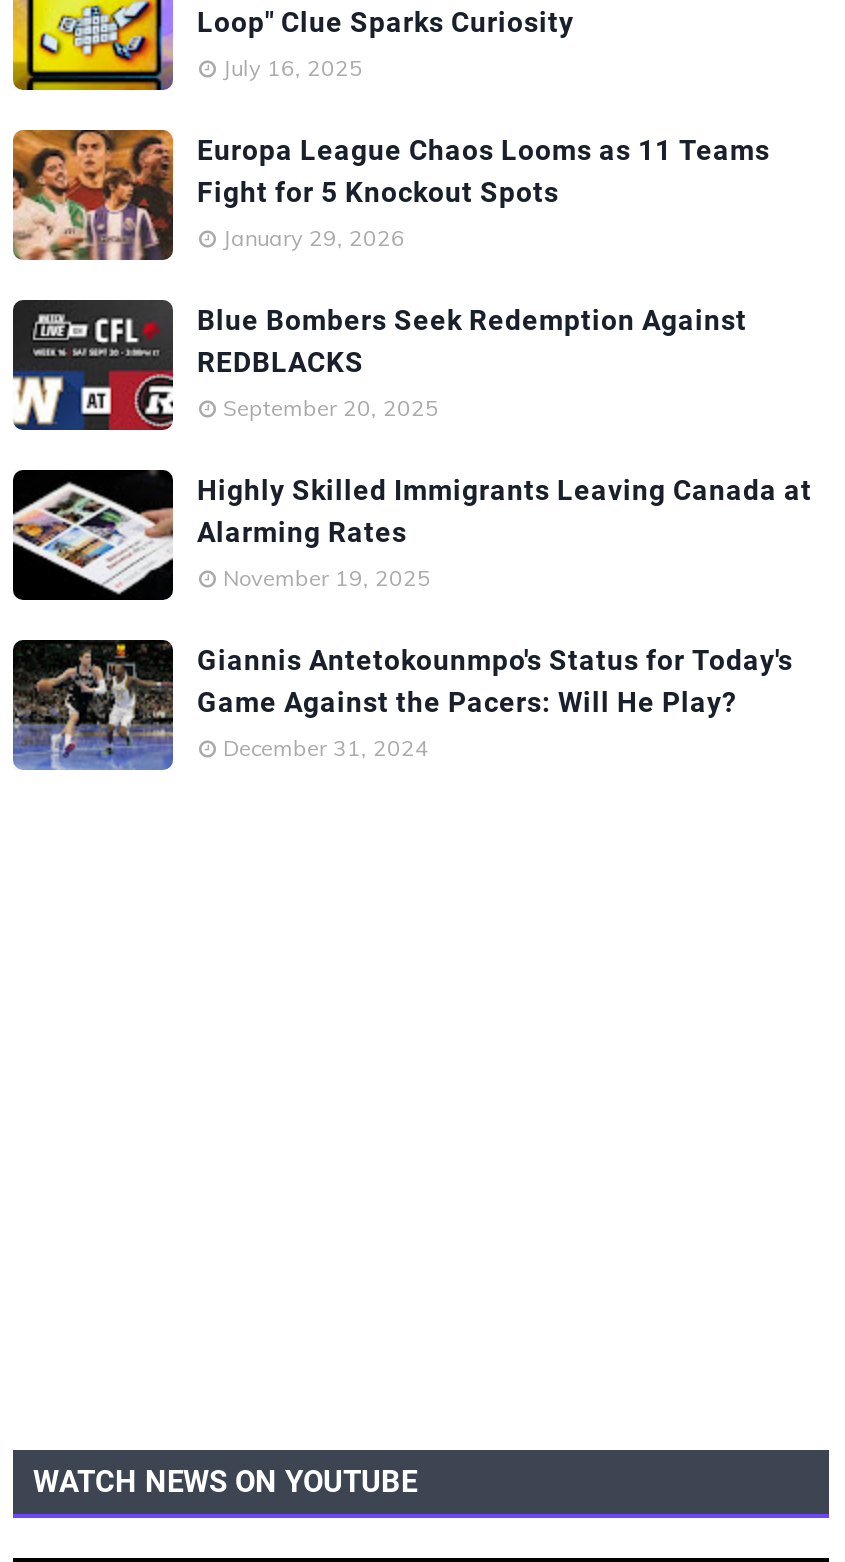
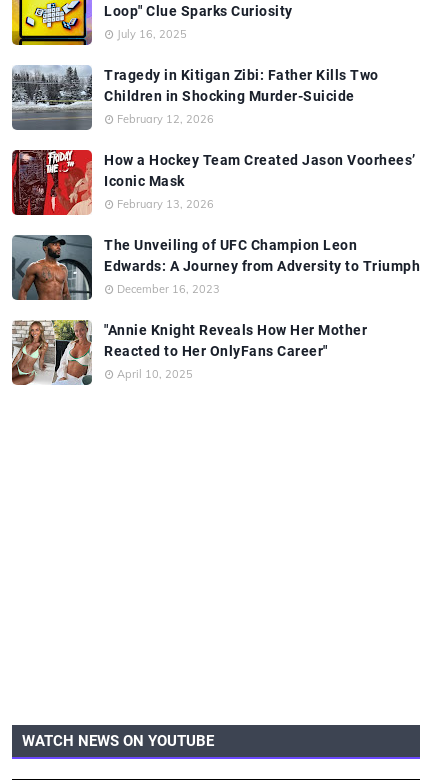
[11,128,770,262] [image] | Europa League Chaos Looms as 11 Teams | Fight for 5 Knockout Spots -> [11,65,378,131] [image] | Tragedy in Kitigan Zibi: Father Kills Two | Children in Shocking Murder-Suicide
[223,224,405,252] January 29, 2026 -> [117,112,214,126] February 12, 2026
[11,298,747,432] [image] | Blue Bombers Seek Redemption Against | REDBLACKS -> [11,149,415,216] [image] | How a Hockey Team Created Jason Voorhees’ | Iconic Mask
[223,394,439,422] September 20, 2025 -> [117,197,214,211] February 13, 2026
[11,468,812,602] [image] | Highly Skilled Immigrants Leaving Canada at | Alarming Rates -> [11,234,420,301] [image] | The Unveiling of UFC Champion Leon | Edwards: A Journey from Adversity to Triumph
[223,564,431,592] November 19, 2025 -> [117,282,220,296] December 16, 2023
[11,638,793,772] [image] | Giannis Antetokounmpo's Status for Today's | Game Against the Pacers: Will He Play? -> [11,319,367,386] [image] | "Annie Knight Reveals How Her Mother | Reacted to Her OnlyFans Career"
[223,734,429,762] December 31, 2024 -> [117,367,193,381] April 10, 2025

